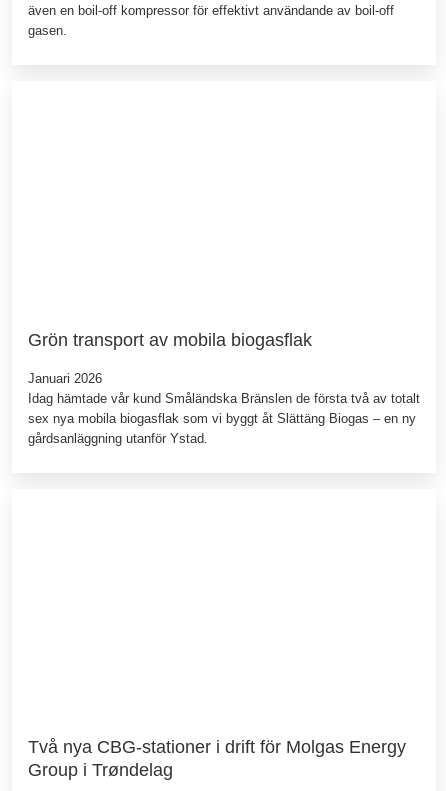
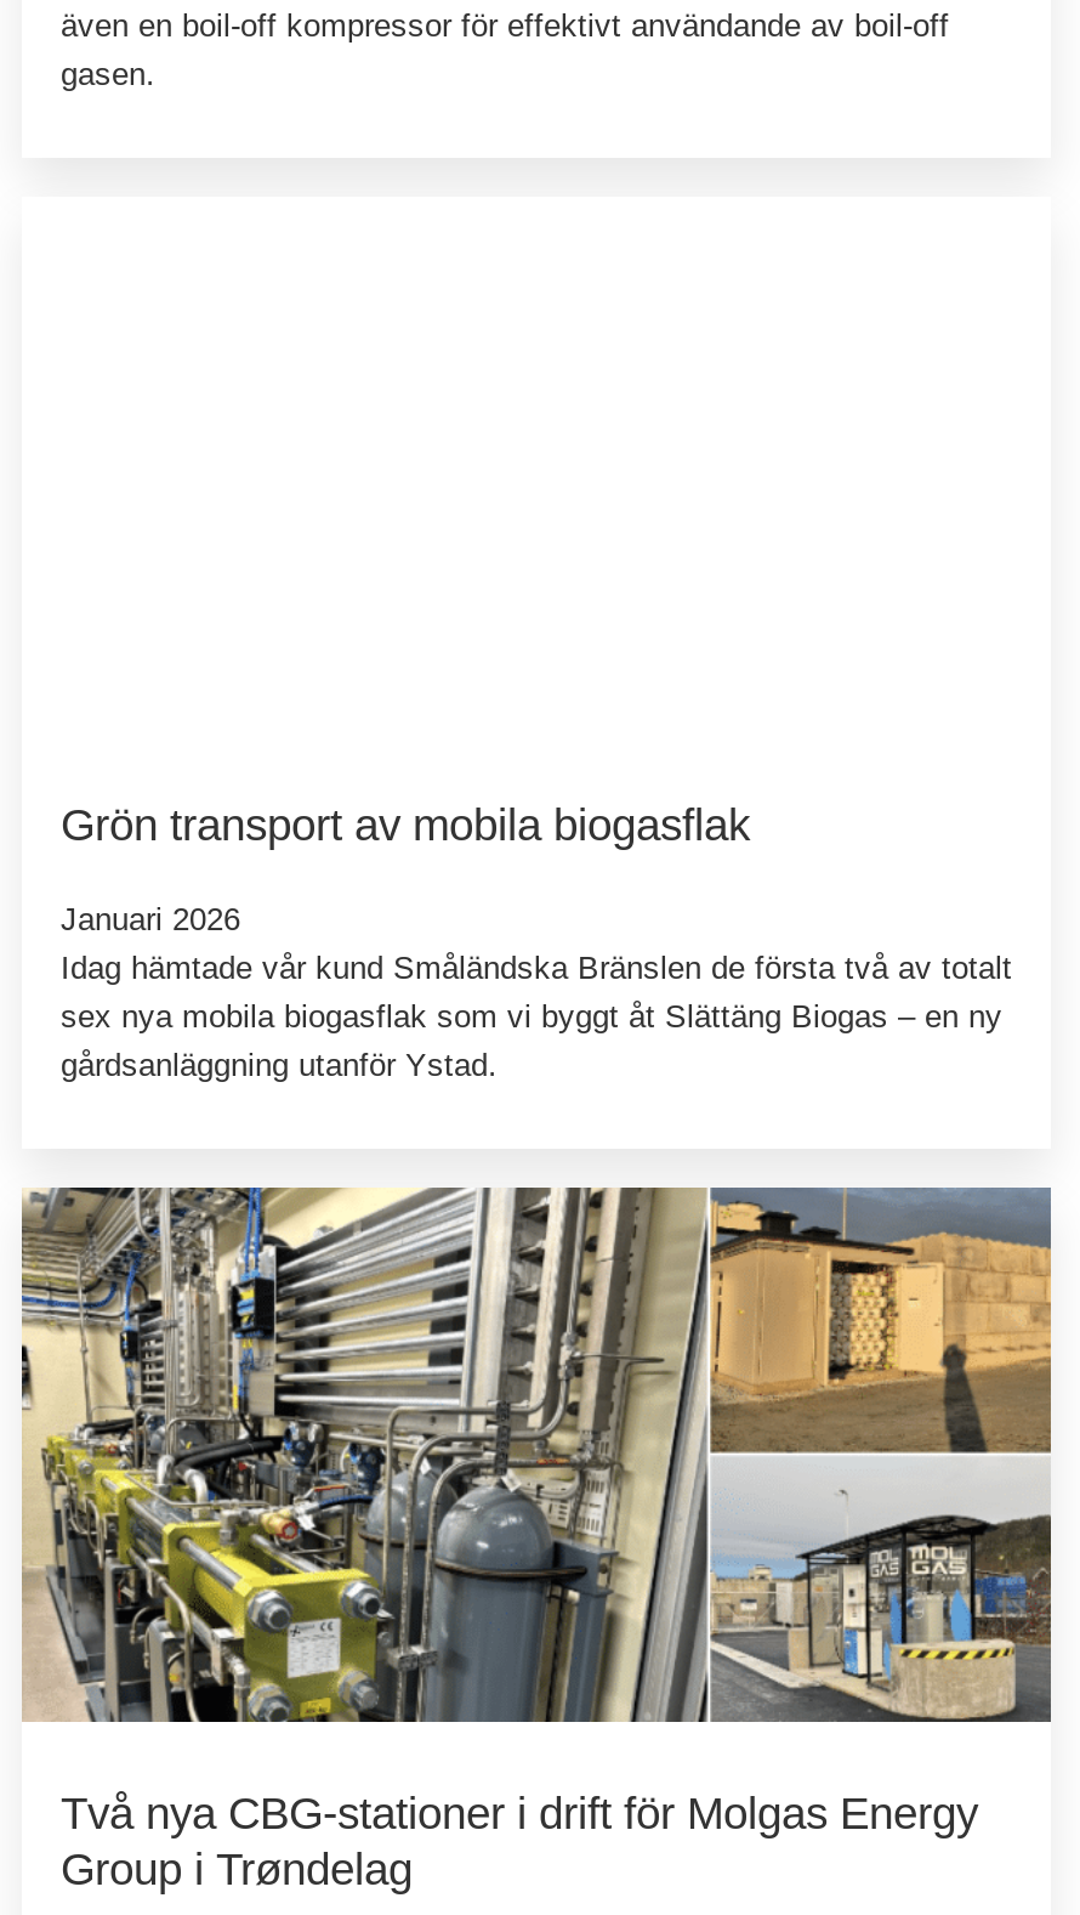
none -> [19,1185,1053,1724] [image]

